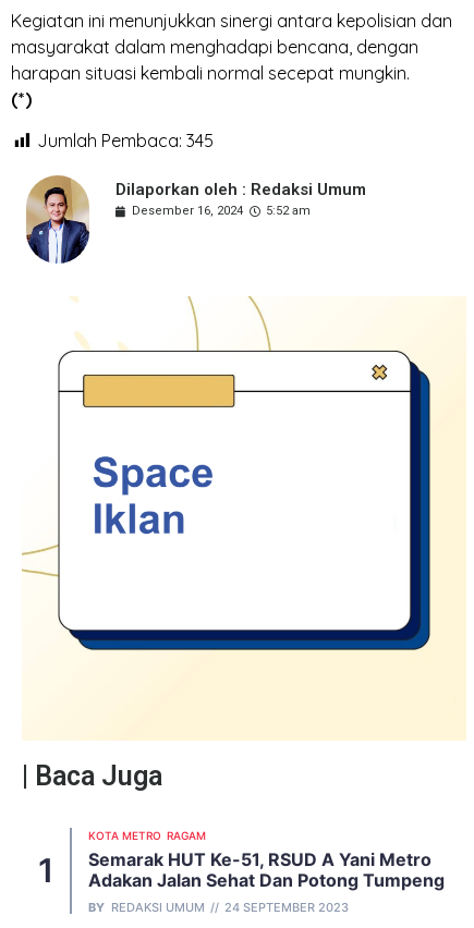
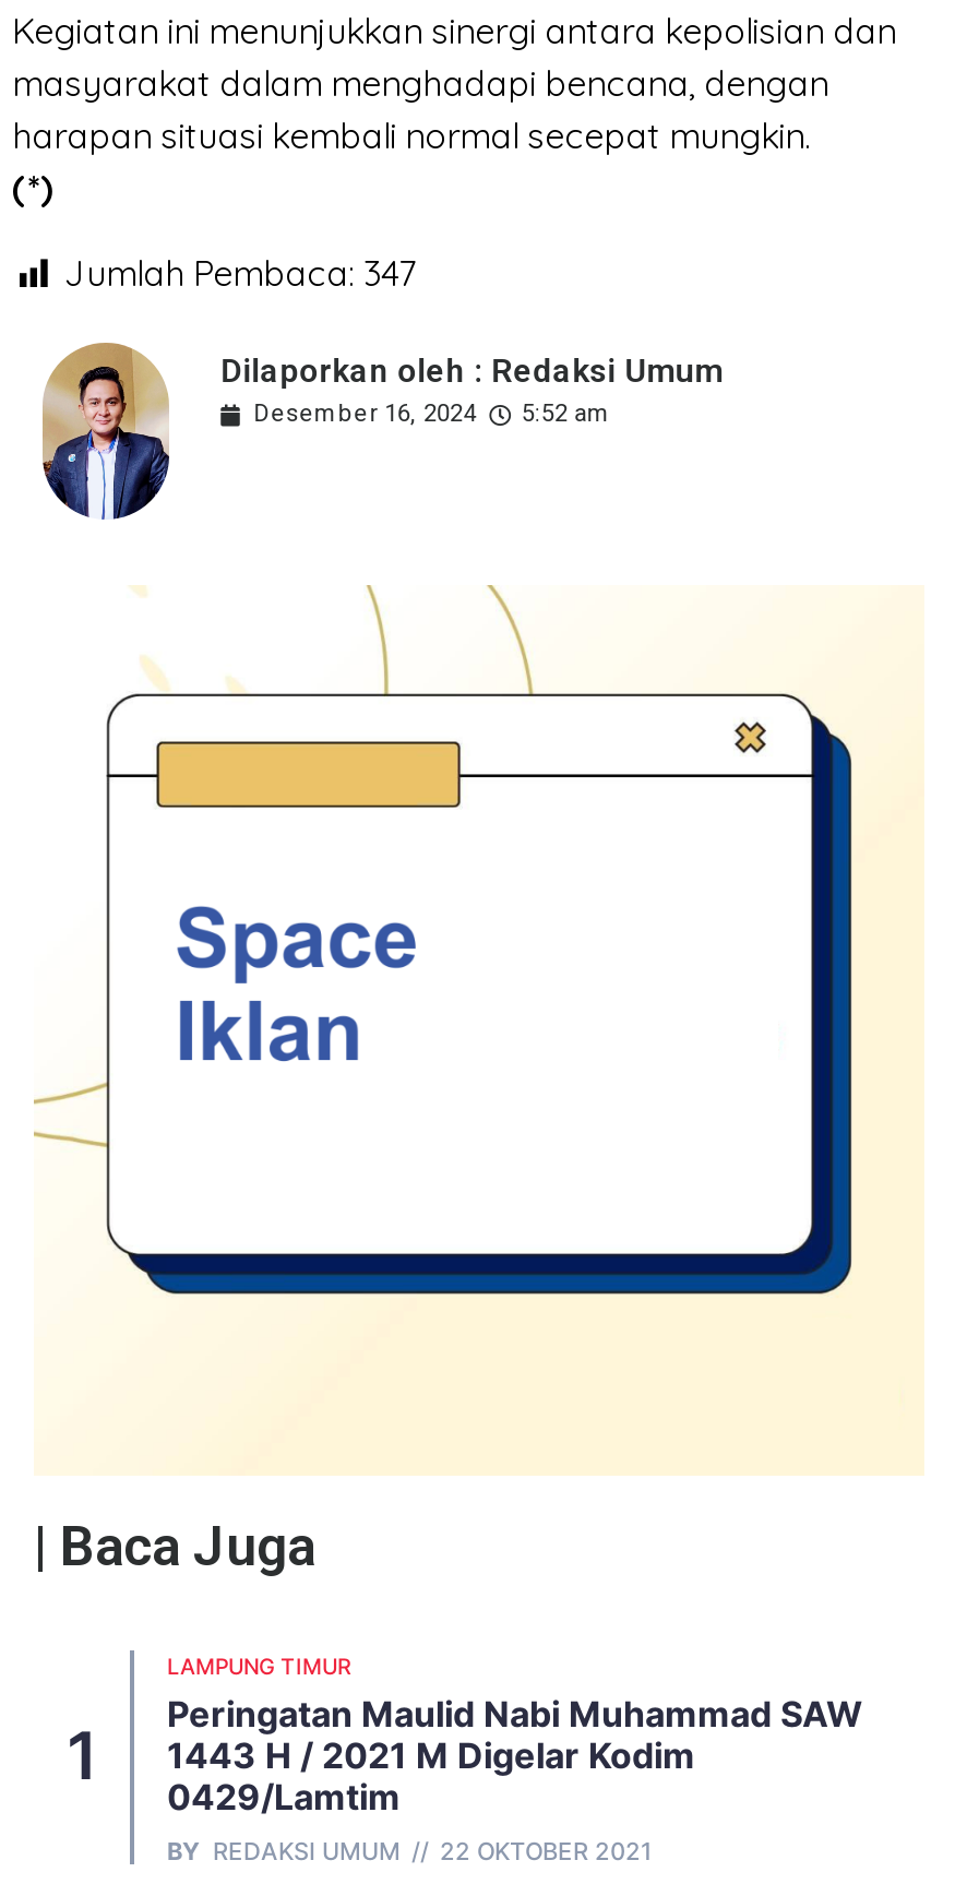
[37,130,214,151] Jumlah Pembaca: 345 -> [64,251,416,294] Jumlah Pembaca: 347
[88,829,445,891] KOTA METRO RAGAM | Semarak HUT Ke-51, RSUD A Yani Metro | Adakan Jalan Sehat Dan Potong Tumpeng -> [167,1652,863,1818] LAMPUNG TIMUR | Peringatan Maulid Nabi Muhammad SAW | 1443 H / 2021 M Digelar Kodim | 0429/Lamtim
[88,900,349,915] BY REDAKSI UMUM 24 SEPTEMBER 2023 -> [167,1836,652,1866] BY REDAKSI UMUM 22 OKTOBER 2021

